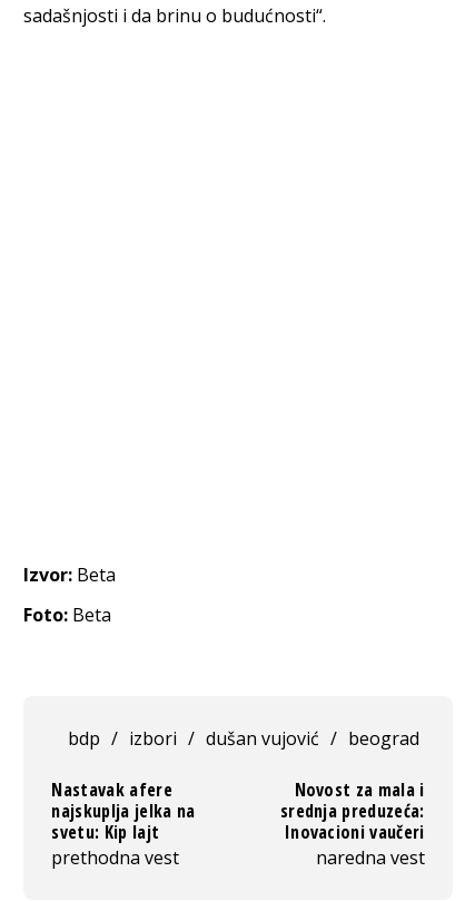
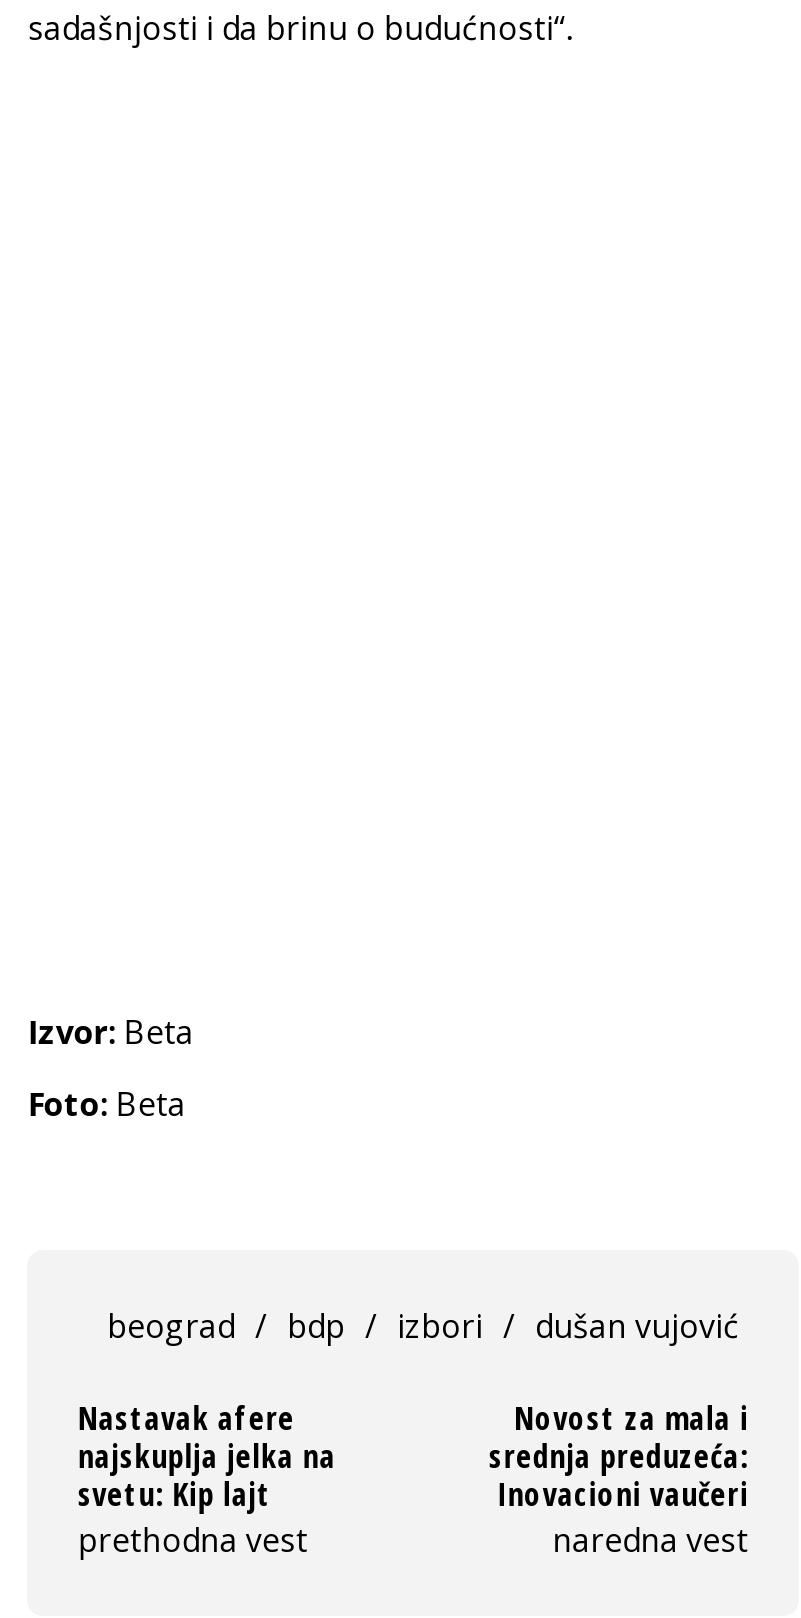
[68,726,419,751] bdp / izbori / dušan vujović / beograd -> [107,1304,739,1348] beograd / bdp / izbori / dušan vujović

